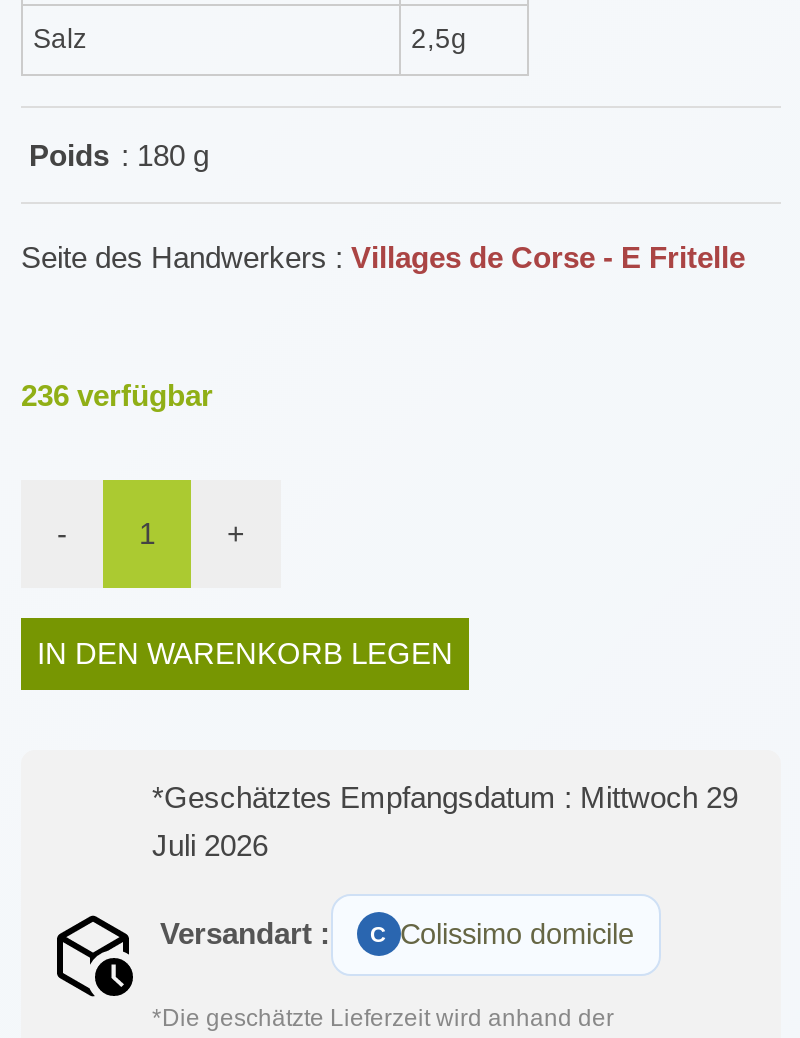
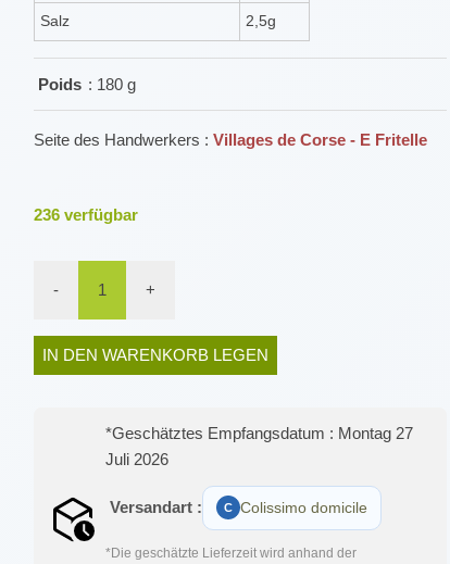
[152,780,738,814] *Geschätztes Empfangsdatum : Mittwoch 29 -> [105,424,412,442] *Geschätztes Empfangsdatum : Montag 27

